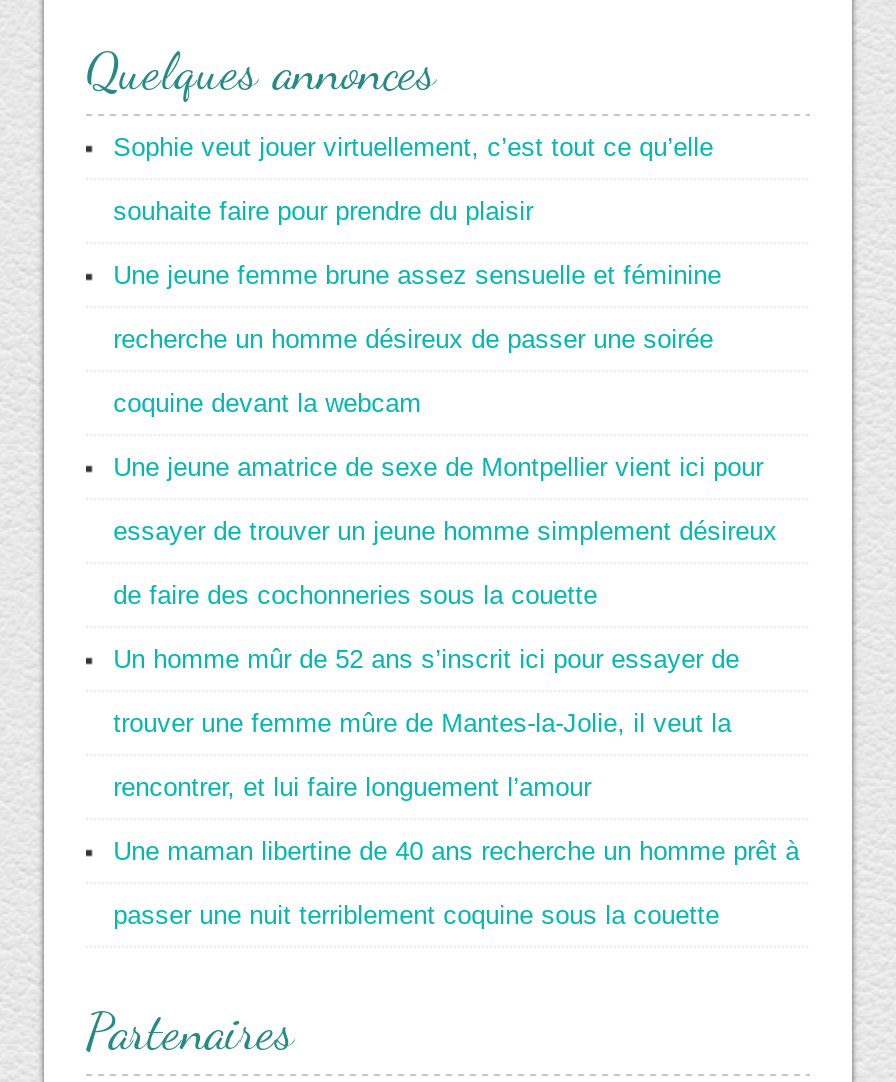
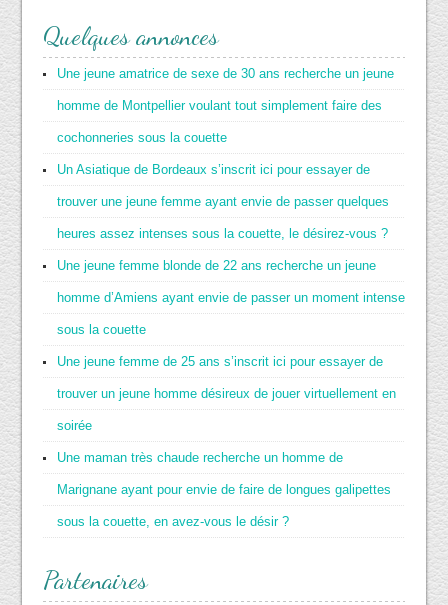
[113,132,799,930] Sophie veut jouer virtuellement, c’est tout ce qu’elle | souhaite faire pour prendre du plaisir | Une jeune femme brune assez sensuelle et féminine | recherche un homme désireux de passer une soirée | coquine devant la webcam | Une jeune amatrice de sexe de Montpellier vient ici pour | essayer de trouver un jeune homme simplement désireux | de faire des cochonneries sous la couette | Un homme mûr de 52 ans s’inscrit ici pour essayer de | trouver une femme mûre de Mantes-la-Jolie, il veut la | rencontrer, et lui faire longuement l’amour | Une maman libertine de 40 ans recherche un homme prêt à | passer une nuit terriblement coquine sous la couette -> [57,66,405,529] Une jeune amatrice de sexe de 30 ans recherche un jeune | homme de Montpellier voulant tout simplement faire des | cochonneries sous la couette | Un Asiatique de Bordeaux s’inscrit ici pour essayer de | trouver une jeune femme ayant envie de passer quelques | heures assez intenses sous la couette, le désirez-vous ? | Une jeune femme blonde de 22 ans recherche un jeune | homme d’Amiens ayant envie de passer un moment intense | sous la couette | Une jeune femme de 25 ans s’inscrit ici pour essayer de | trouver un jeune homme désireux de jouer virtuellement en | soirée | Une maman très chaude recherche un homme de | Marignane ayant pour envie de faire de longues galipettes | sous la couette, en avez-vous le désir ?

